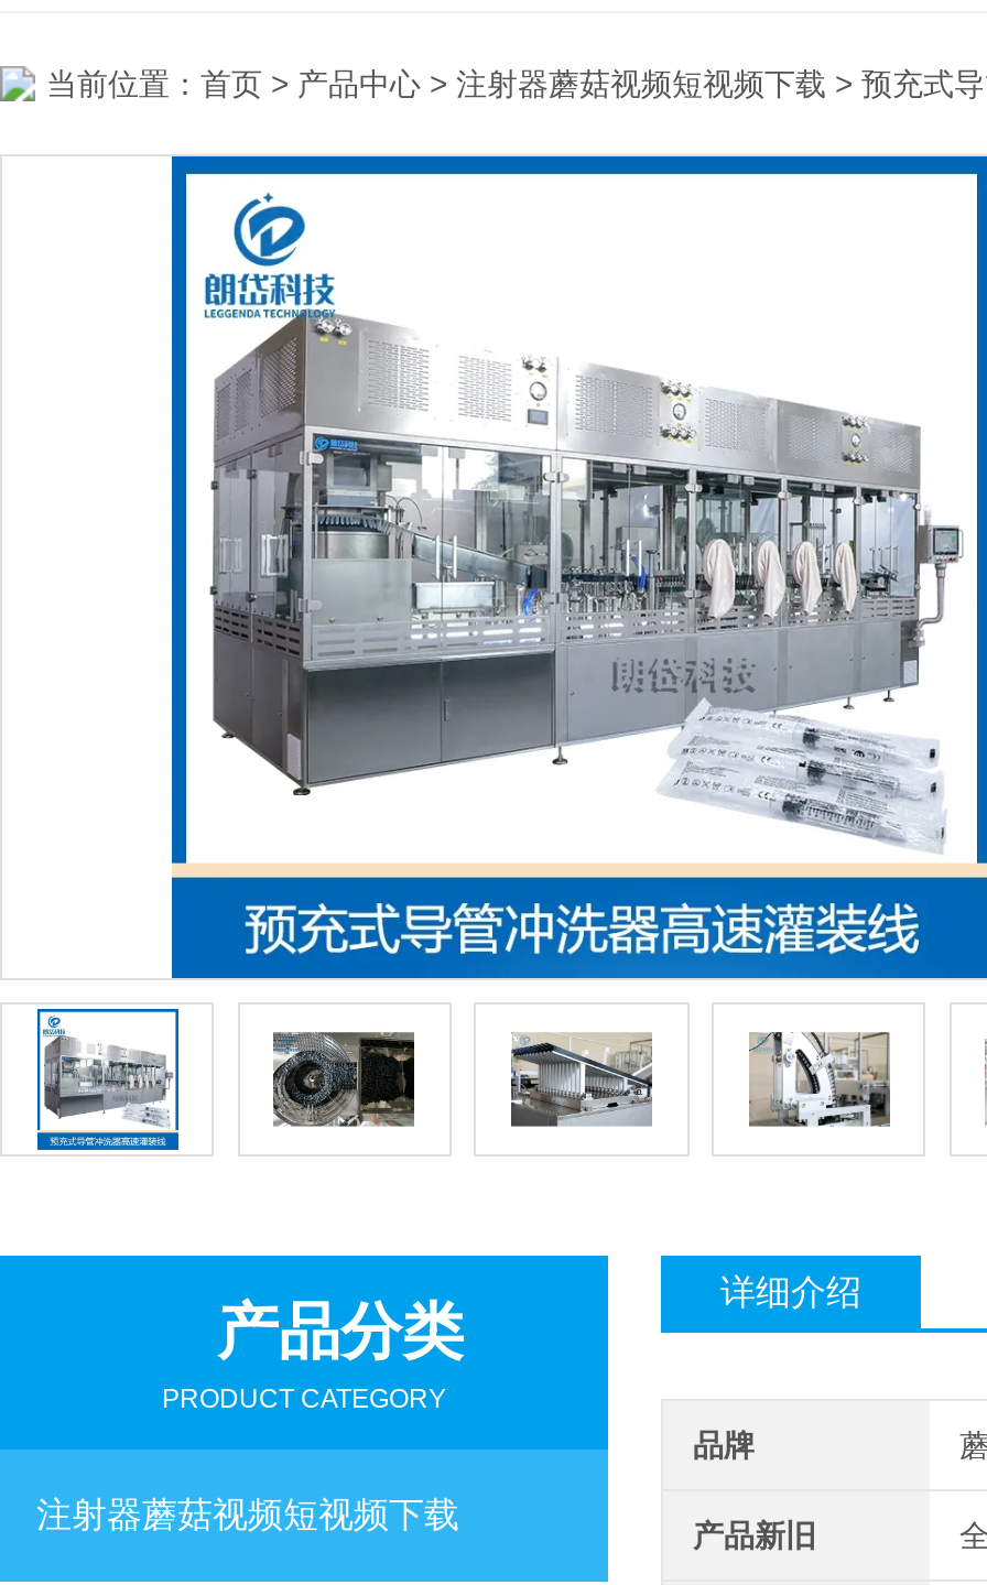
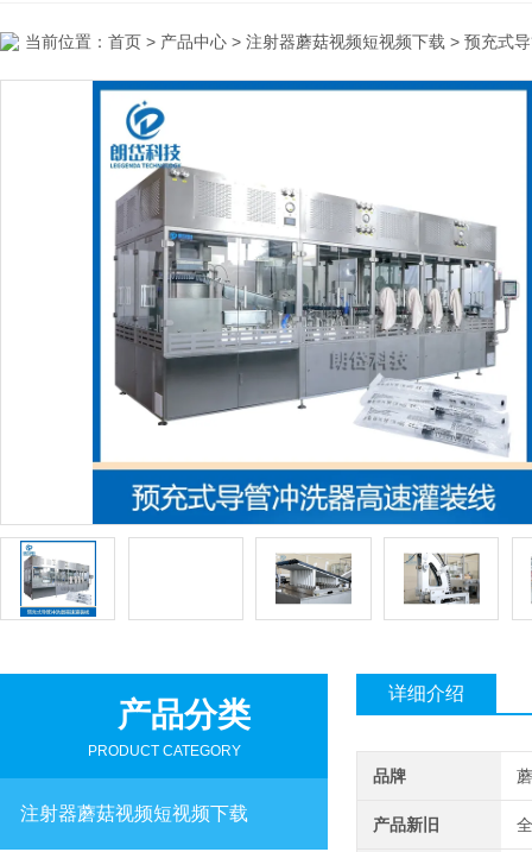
[271,1031,416,1128] [image] -> none

